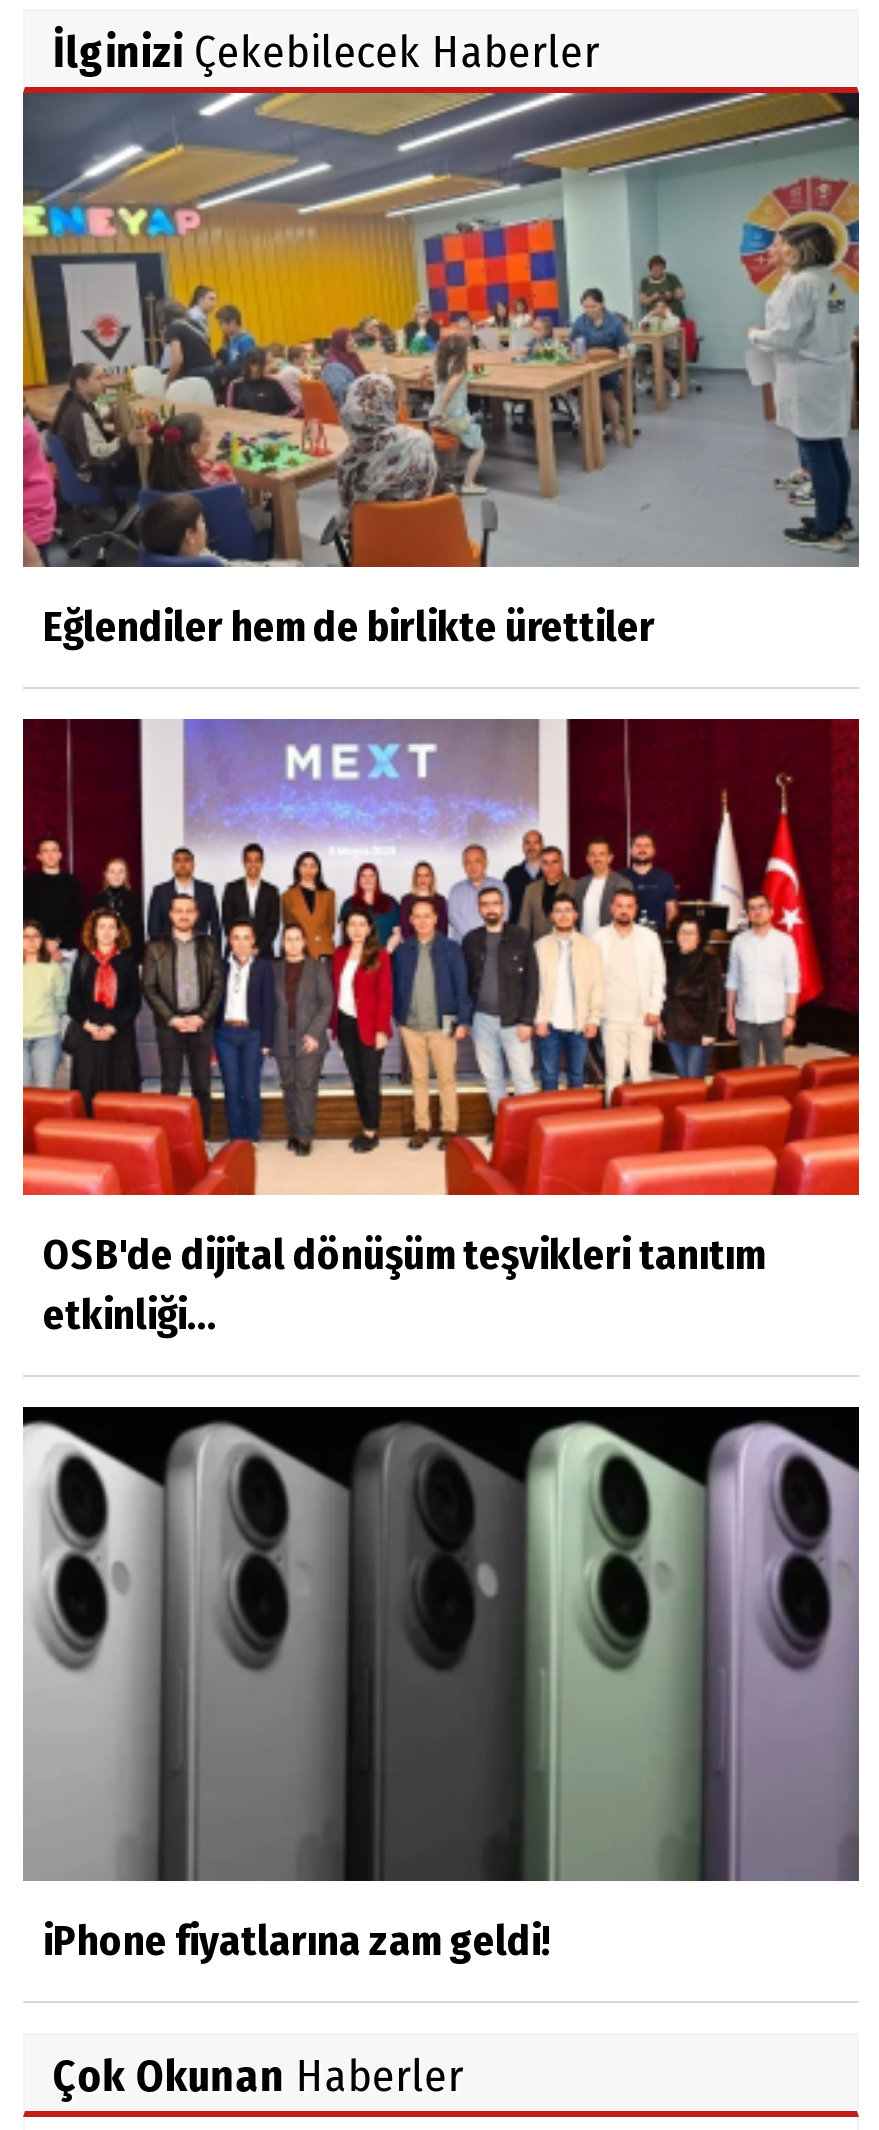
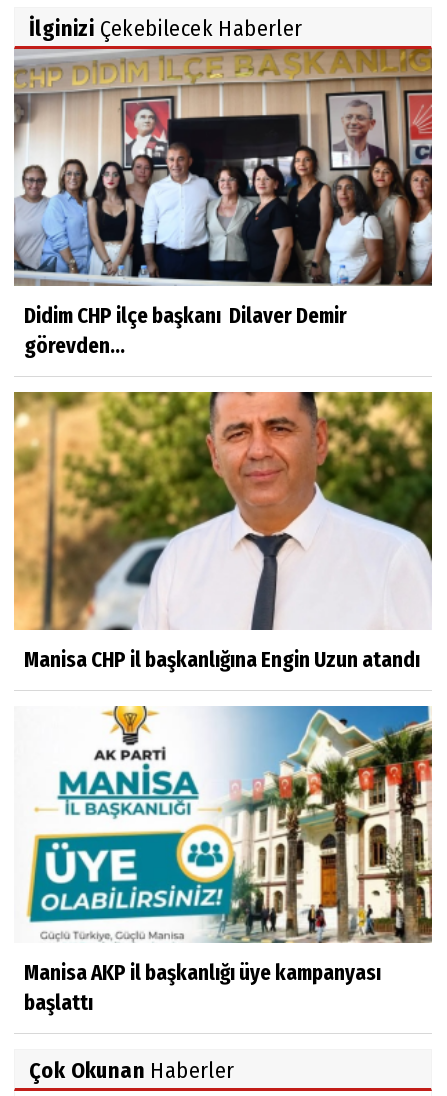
[21,91,861,654] [image] | Eğlendiler hem de birlikte ürettiler -> [13,48,433,359] [image] | Didim CHP ilçe başkanı Dilaver Demir | görevden...
[21,717,861,1340] [image] | OSB'de dijital dönüşüm teşvikleri tanıtım | etkinliği... -> [13,391,433,673] [image] | Manisa CHP il başkanlığına Engin Uzun atandı
[21,1405,861,1967] [image] | iPhone fiyatlarına zam geldi! -> [15,705,433,1016] [image] | Manisa AKP il başkanlığı üye kampanyası | başlattı

